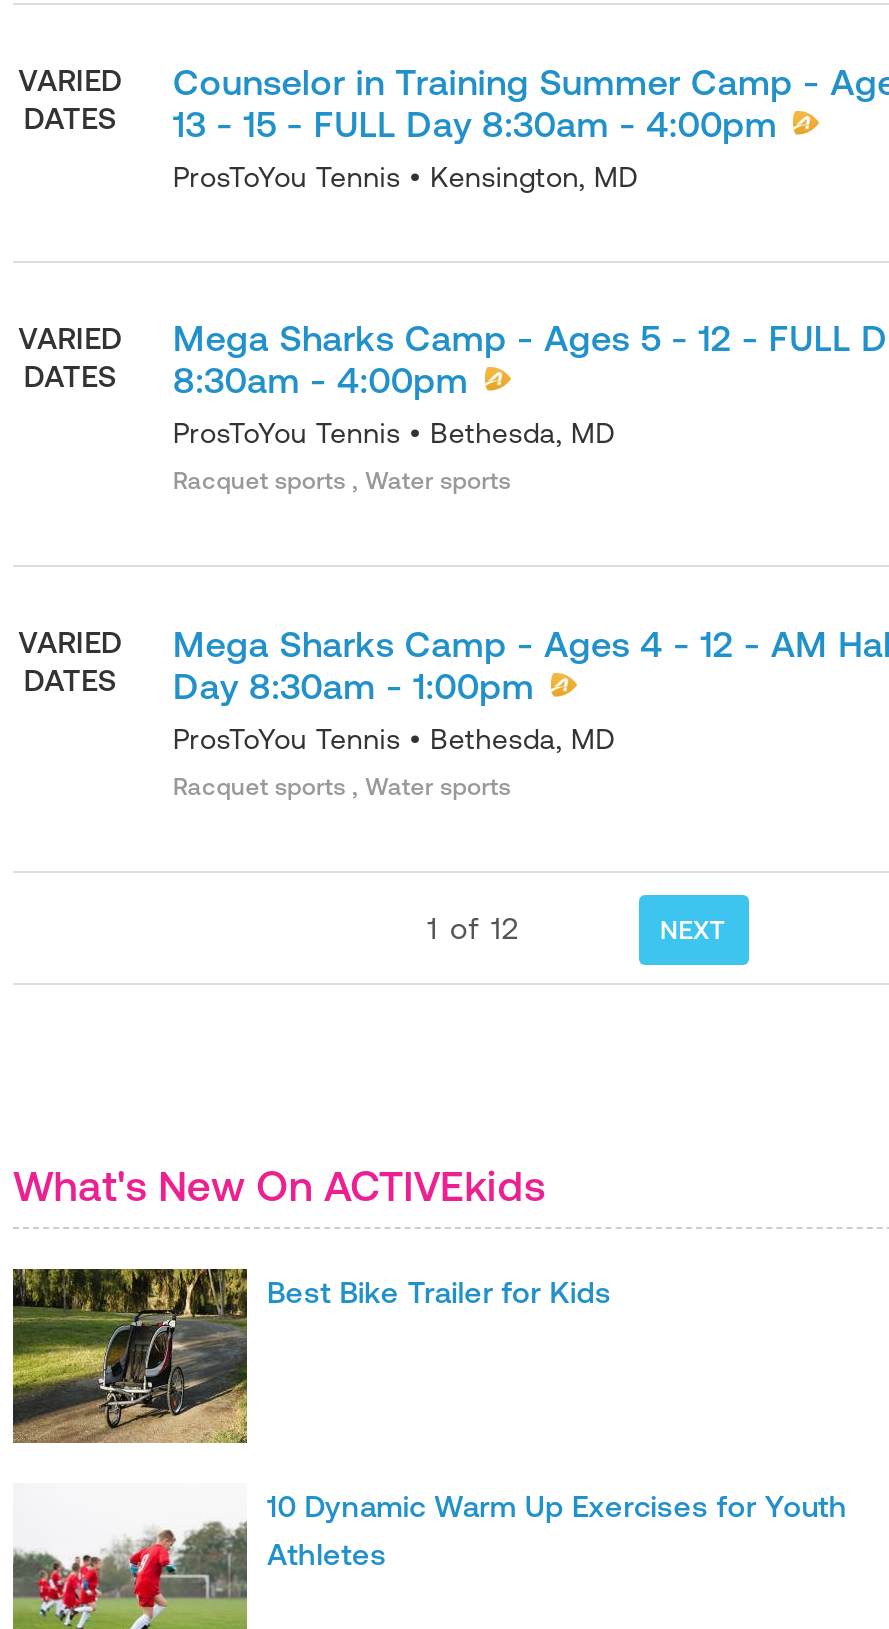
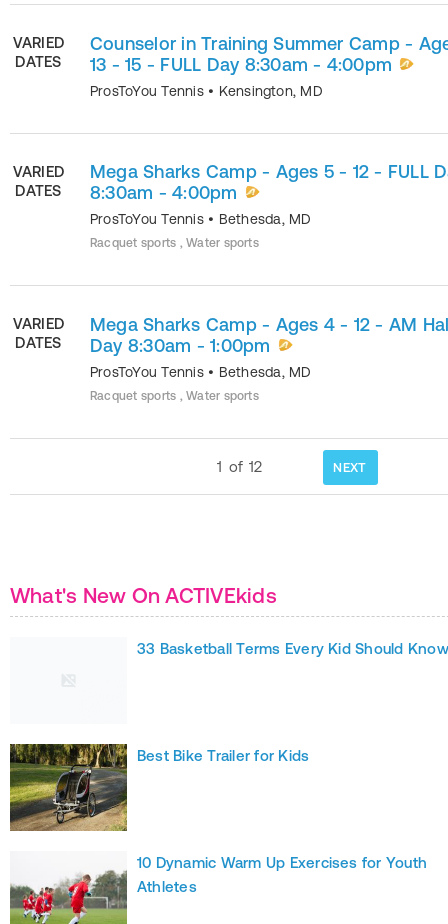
none -> [137,639,448,656] 33 Basketball Terms Every Kid Should Know

